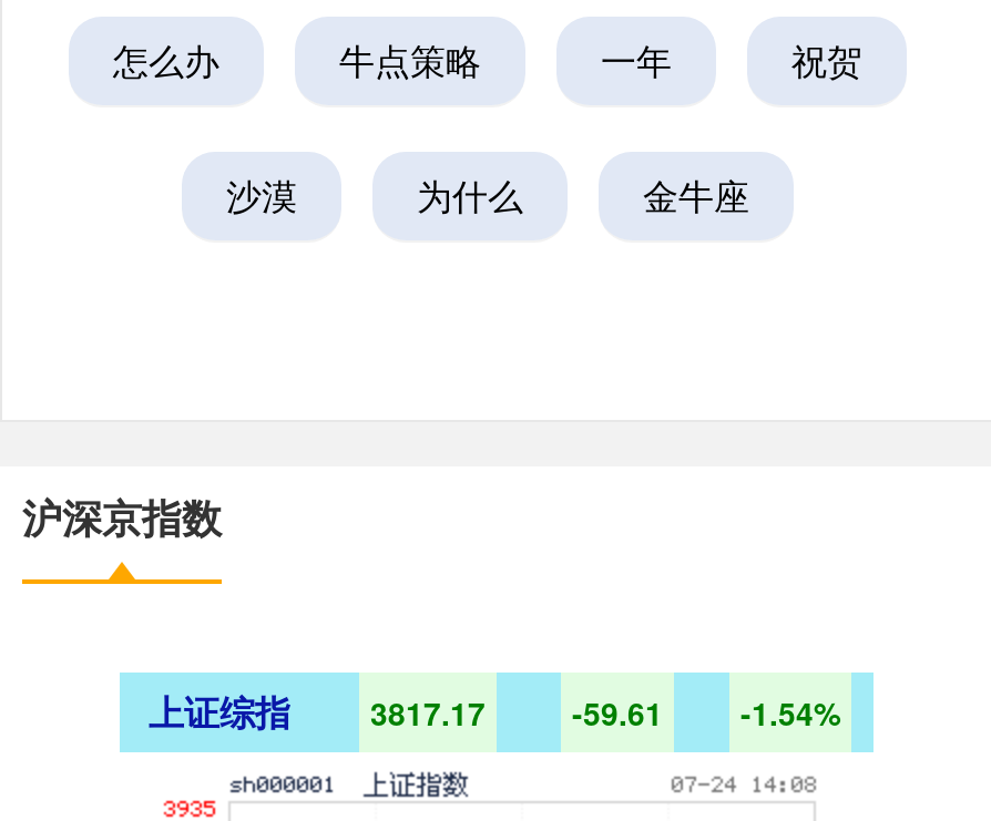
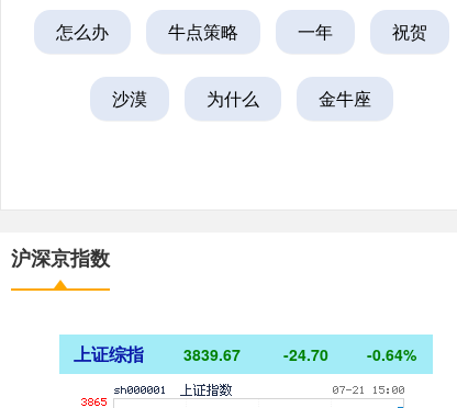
[370,691,486,735] 3817.17 -> [183,344,241,366] 3839.67
[572,691,663,735] -59.61 -> [283,344,328,366] -24.70
[740,691,840,735] -1.54% -> [367,344,416,366] -0.64%

